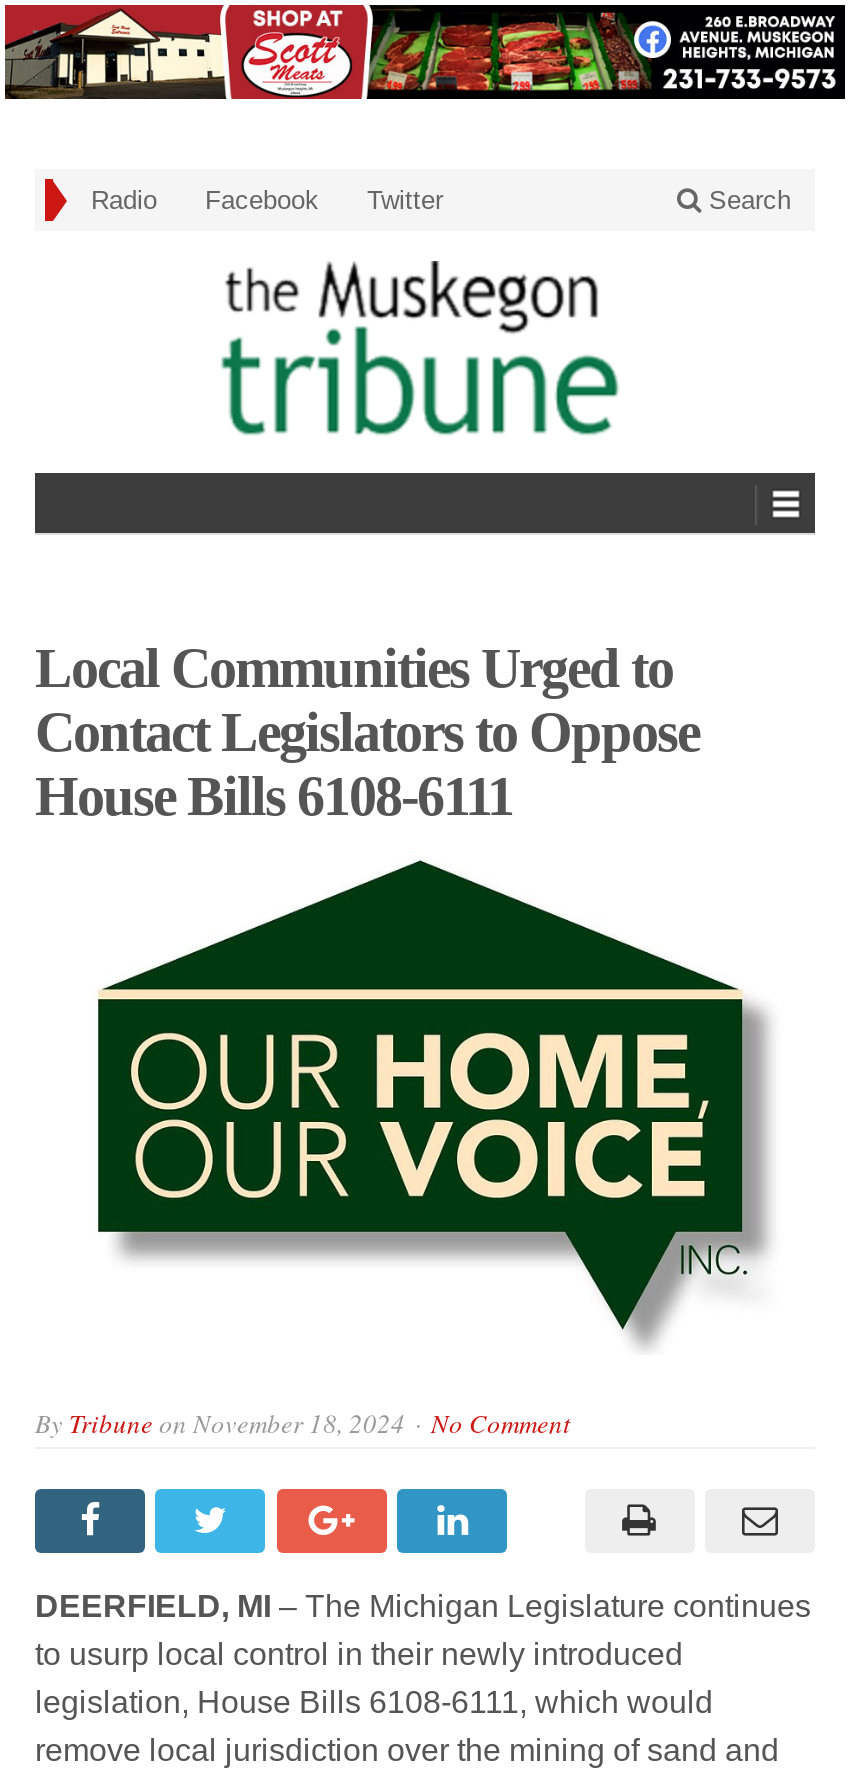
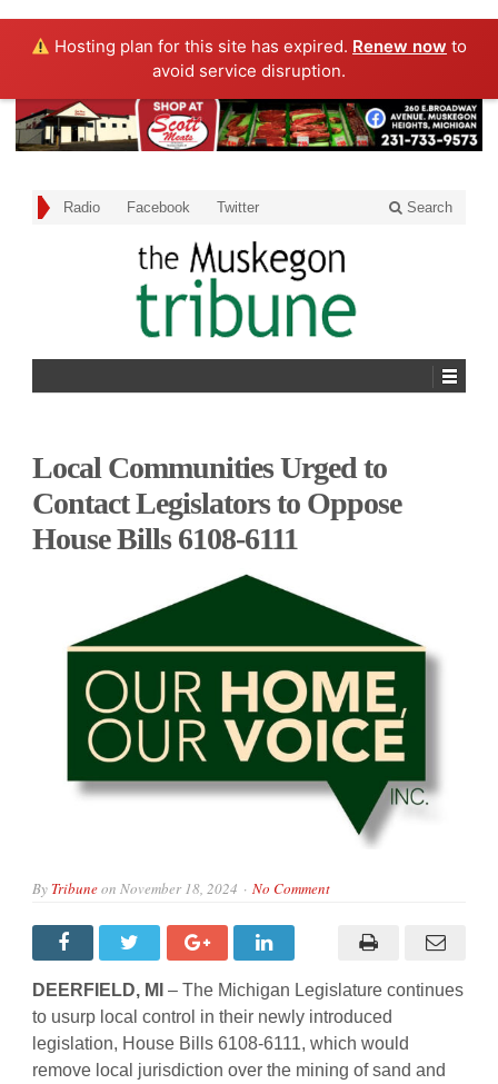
none -> [3,18,495,101] [image] | Hosting plan for this site has expired. Renew now to | avoid service disruption.

